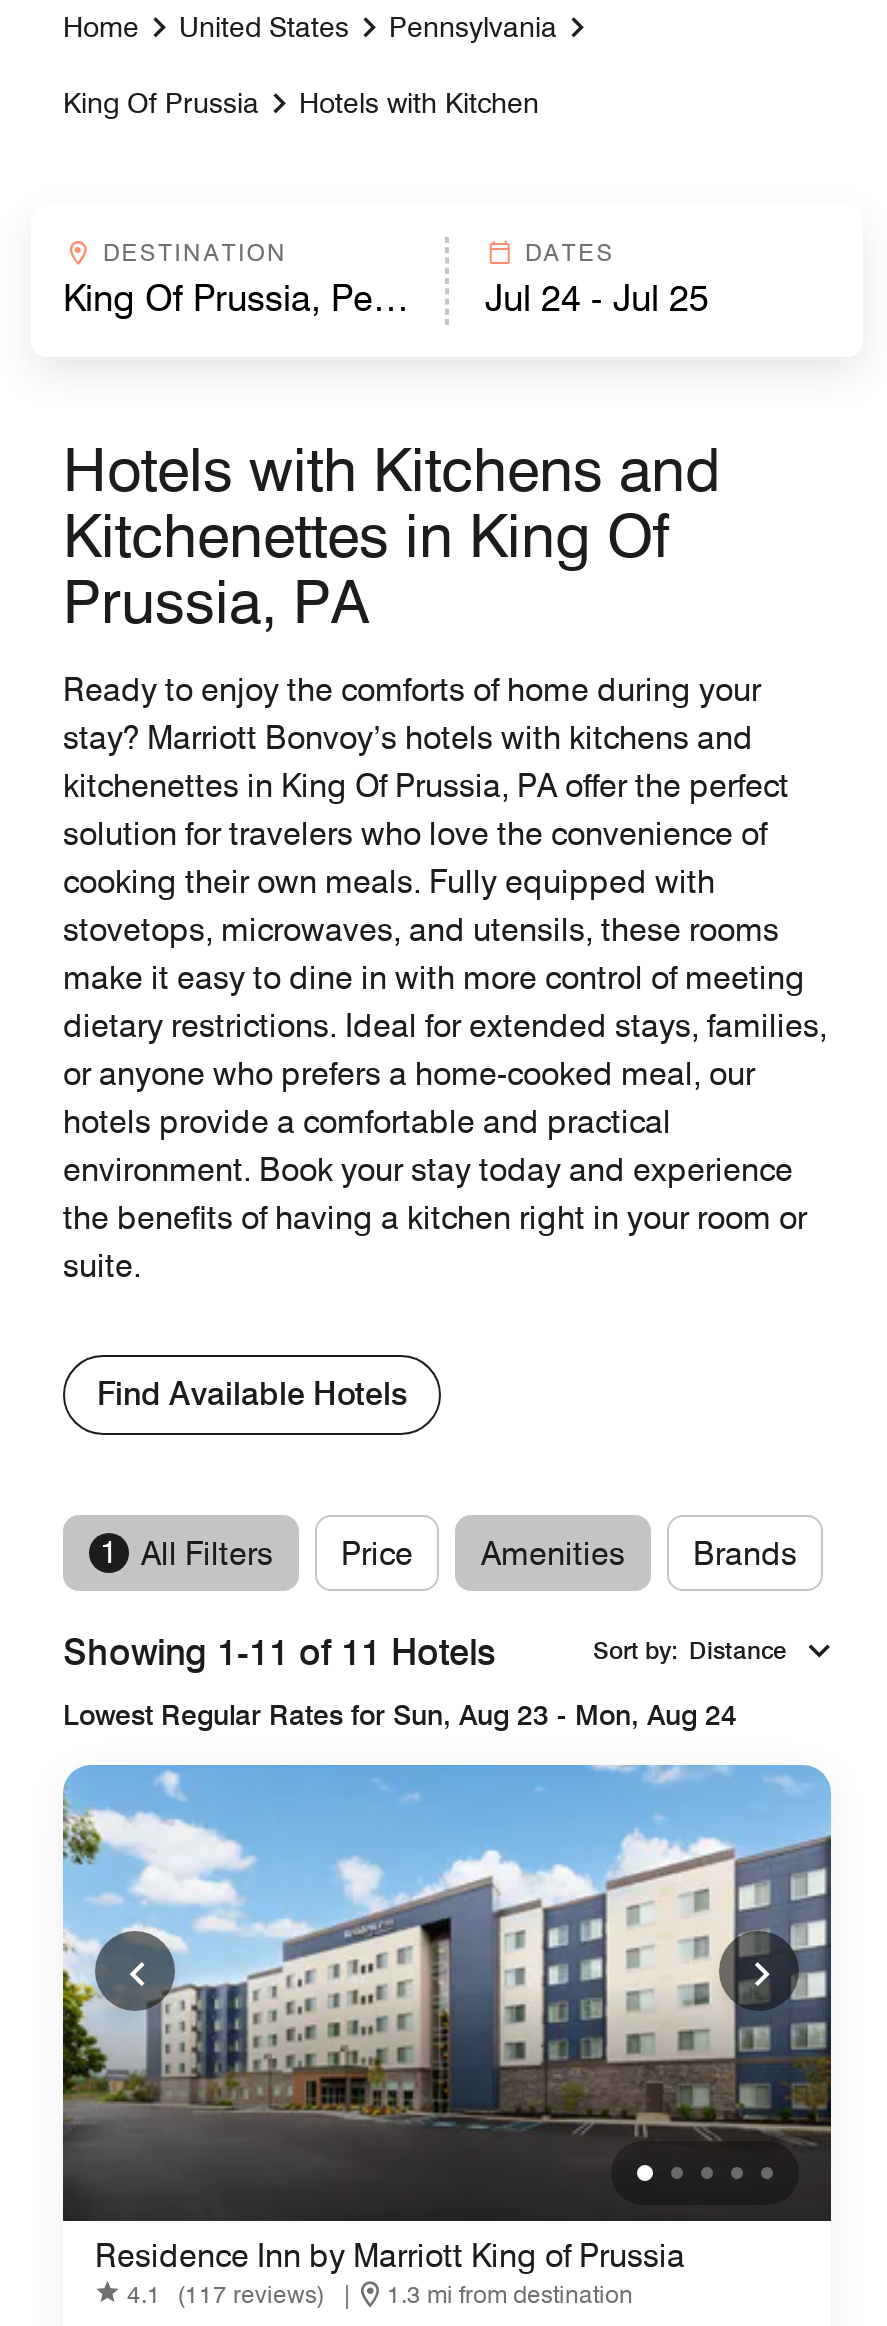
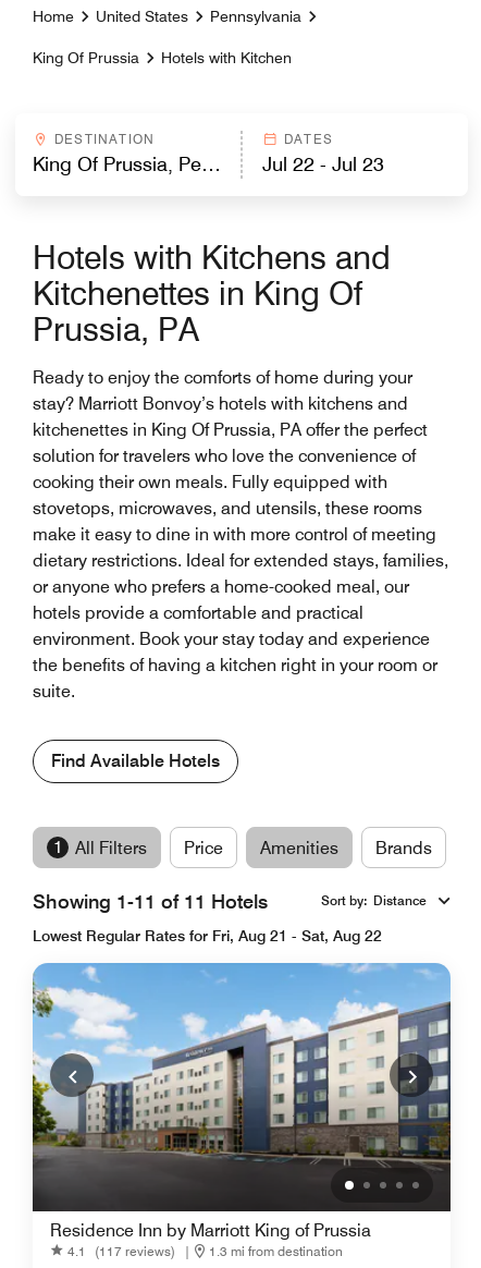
[63,1699,737,1731] Lowest Regular Rates for Sun, Aug 23 - Mon, Aug 24 -> [33,927,382,944] Lowest Regular Rates for Fri, Aug 21 - Sat, Aug 22

